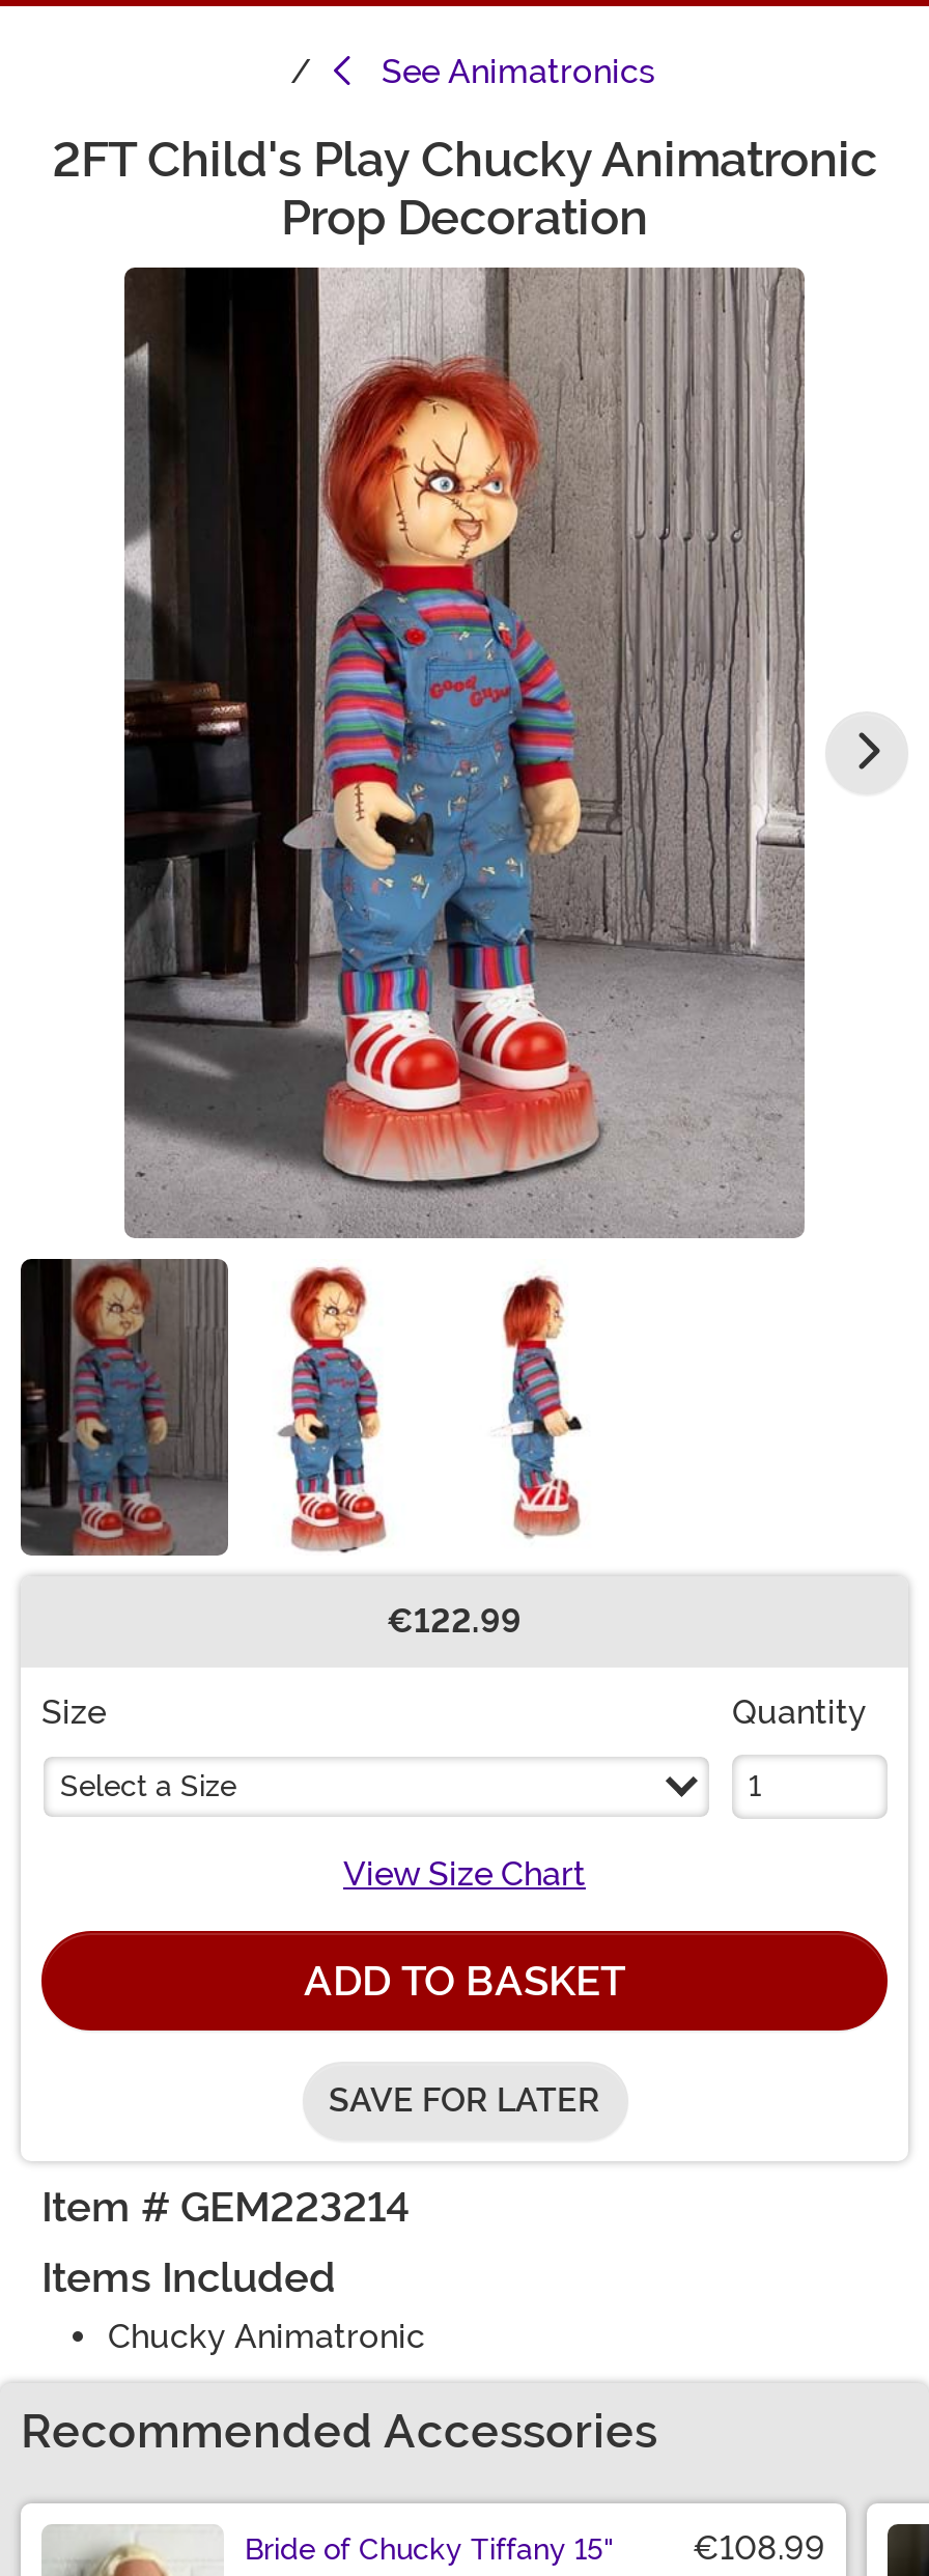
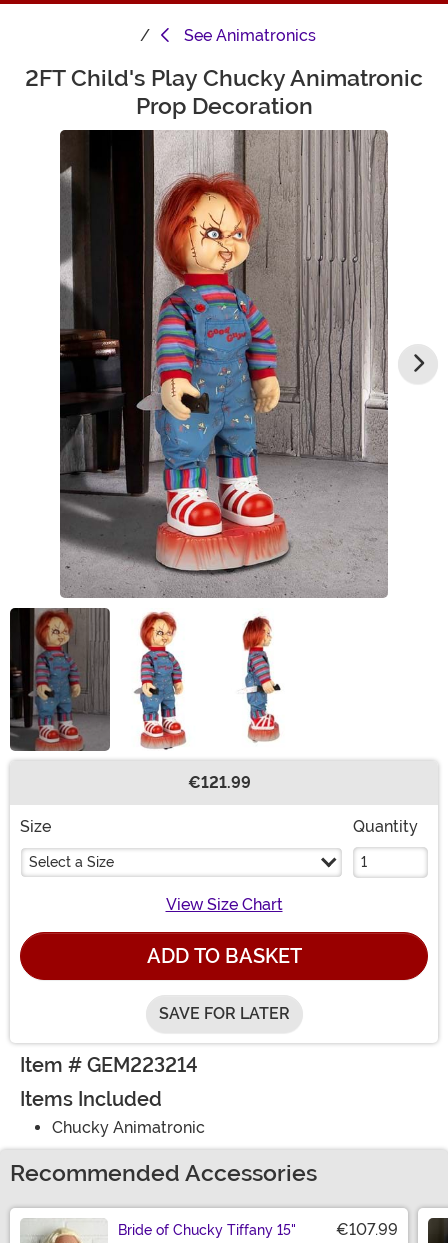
[387,1602,522,1641] €122.99 -> [187,773,250,792] €121.99
[693,2529,825,2568] €108.99 -> [336,1220,398,1239] €107.99

